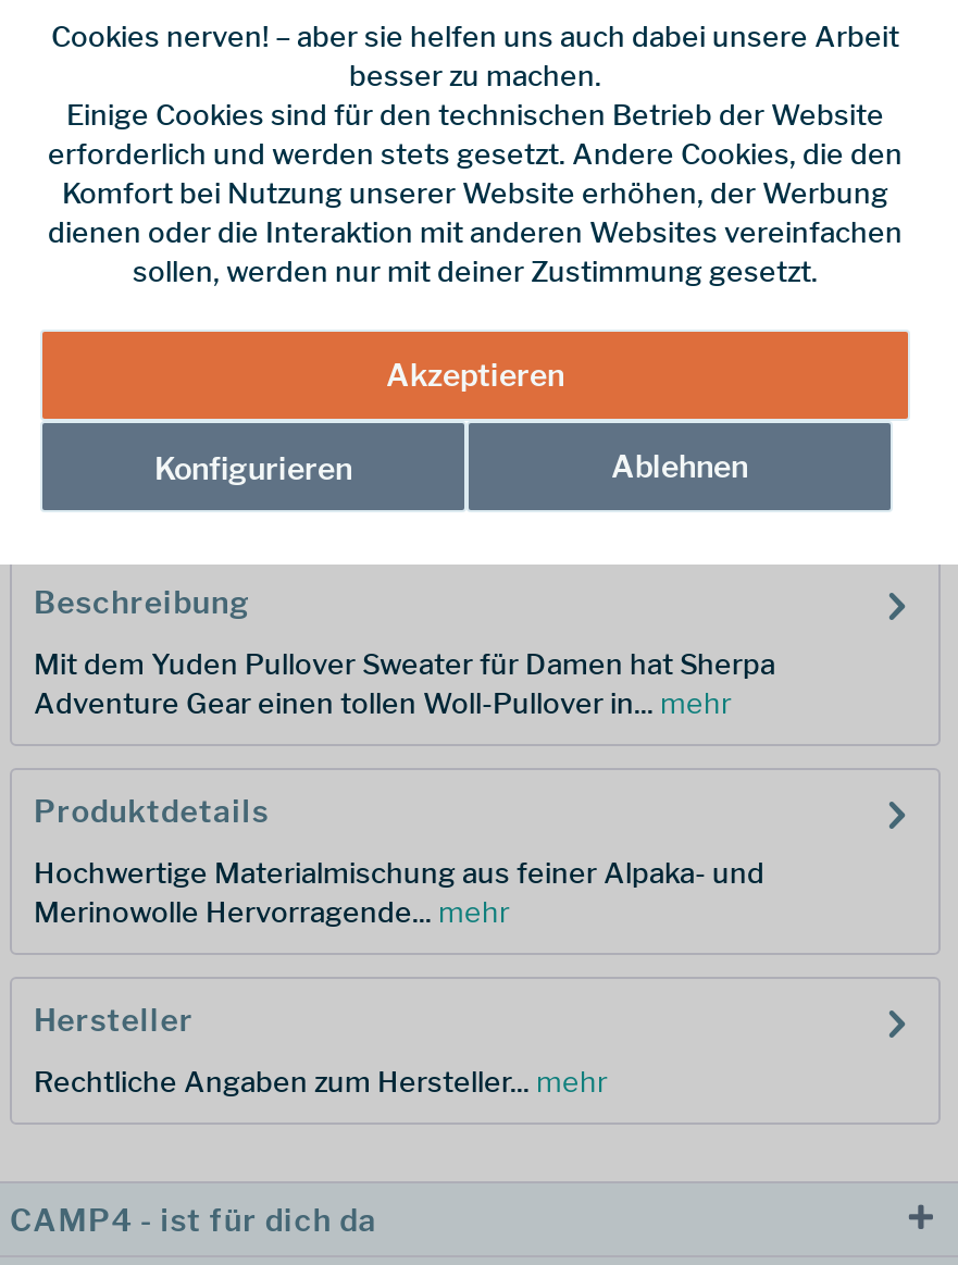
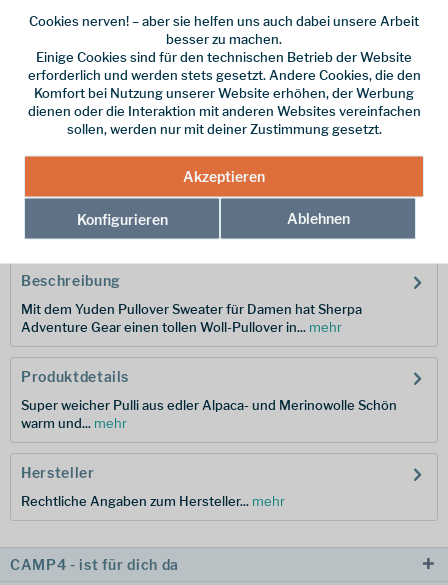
[34,855,764,929] Hochwertige Materialmischung aus feiner Alpaka- und | Merinowolle Hervorragende... mehr -> [21,397,397,431] Super weicher Pulli aus edler Alpaca- und Merinowolle Schön | warm und... mehr

